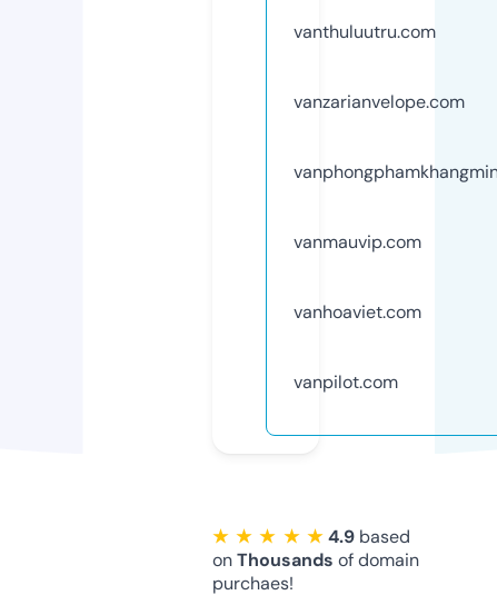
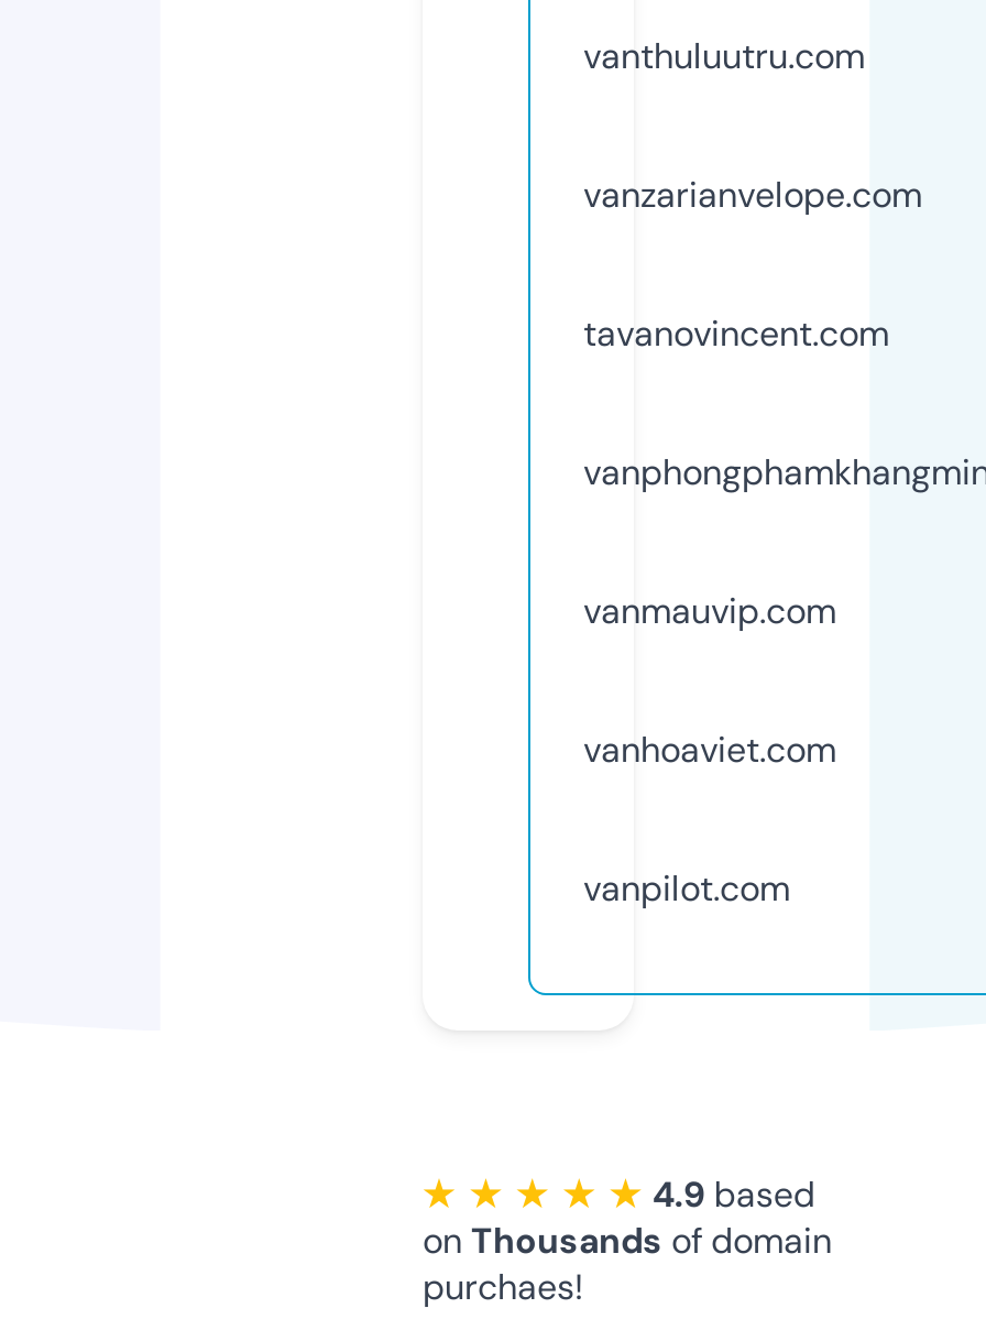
none -> [583,310,889,356] tavanovincent.com

